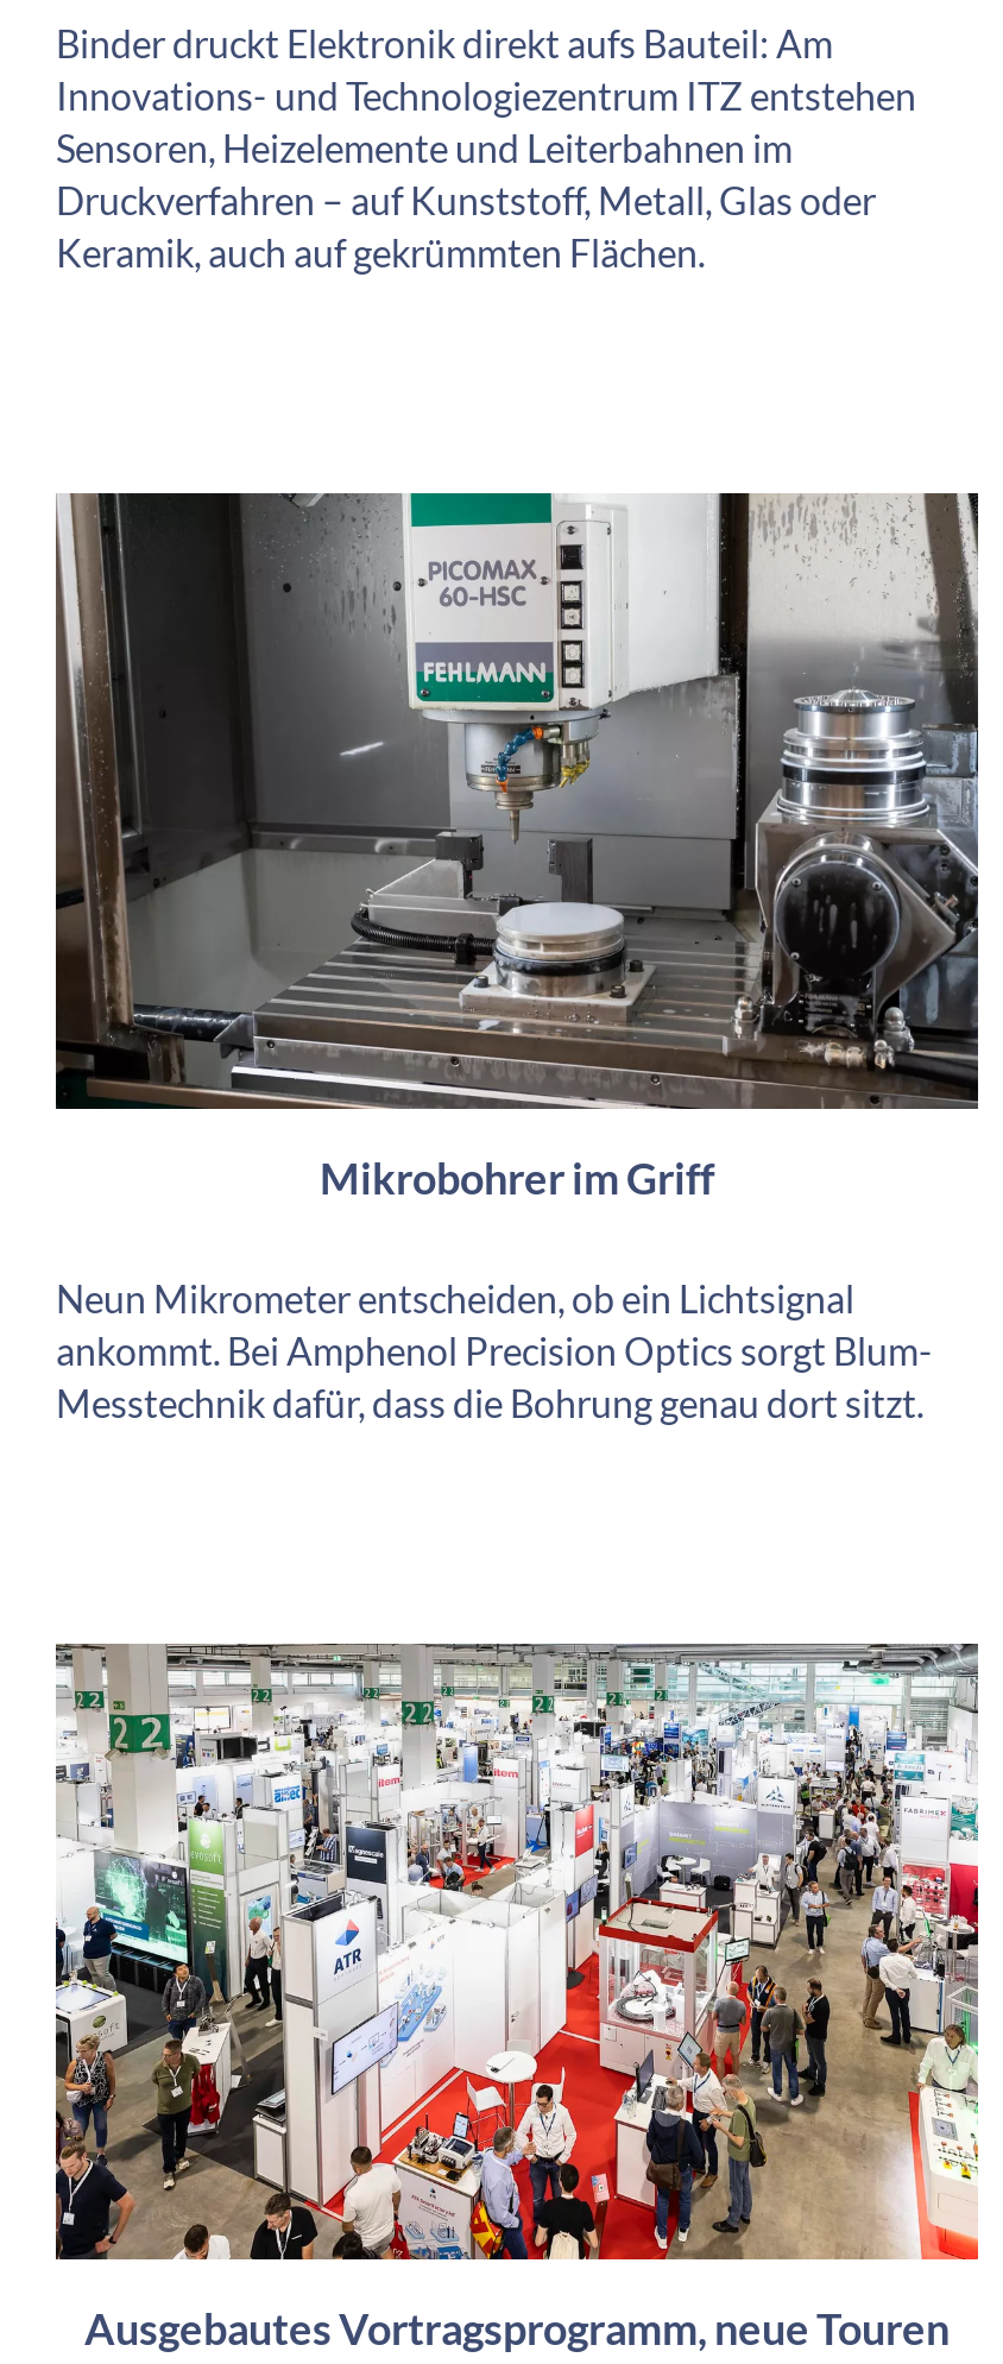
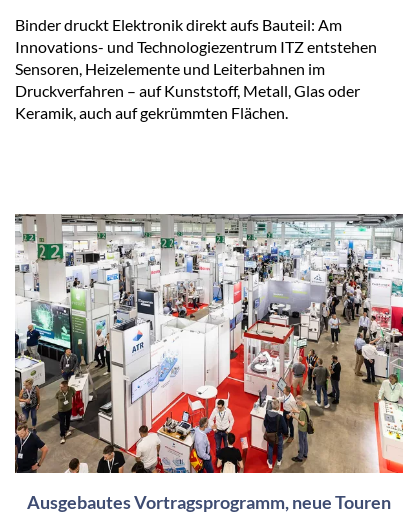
[53,491,980,1425] [image] | Mikrobohrer im Griff | Neun Mikrometer entscheiden, ob ein Lichtsignal | ankommt. Bei Amphenol Precision Optics sorgt Blum- | Messtechnik dafür, dass die Bohrung genau dort sitzt. -> none

